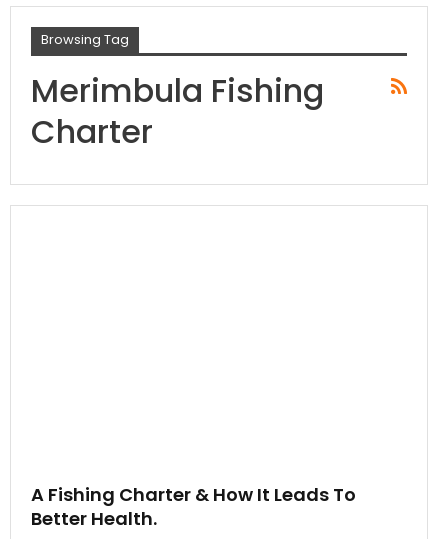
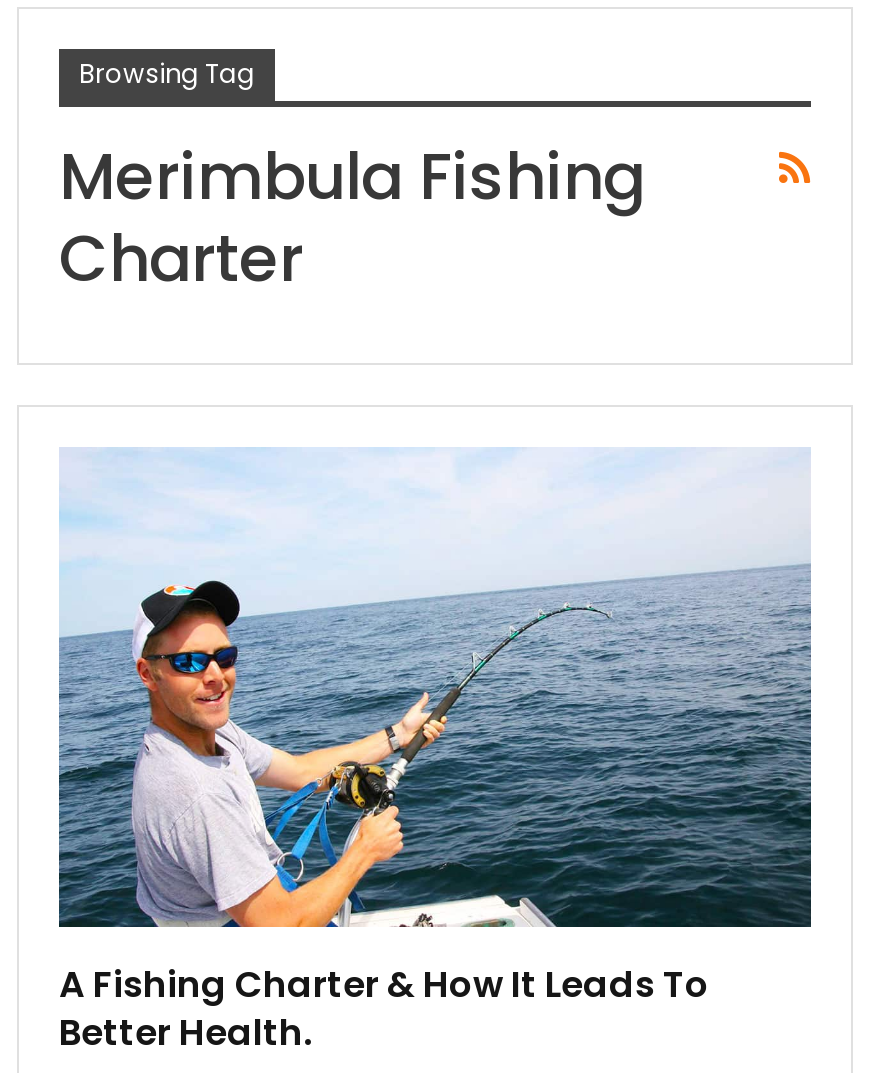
none -> [57,447,813,929] [image]

